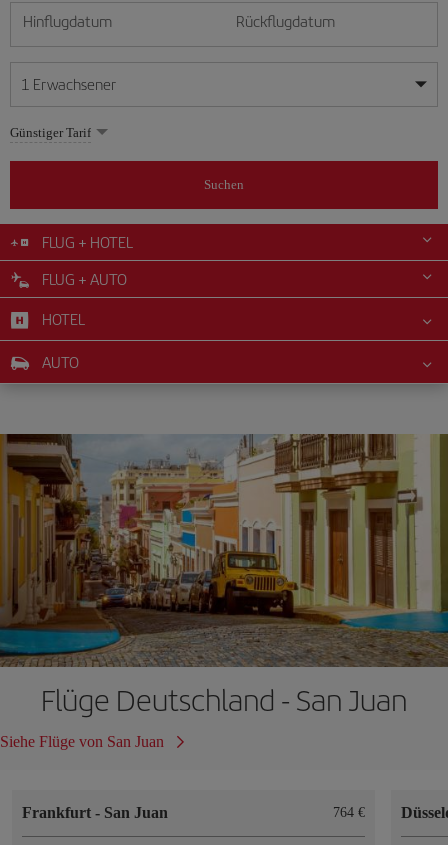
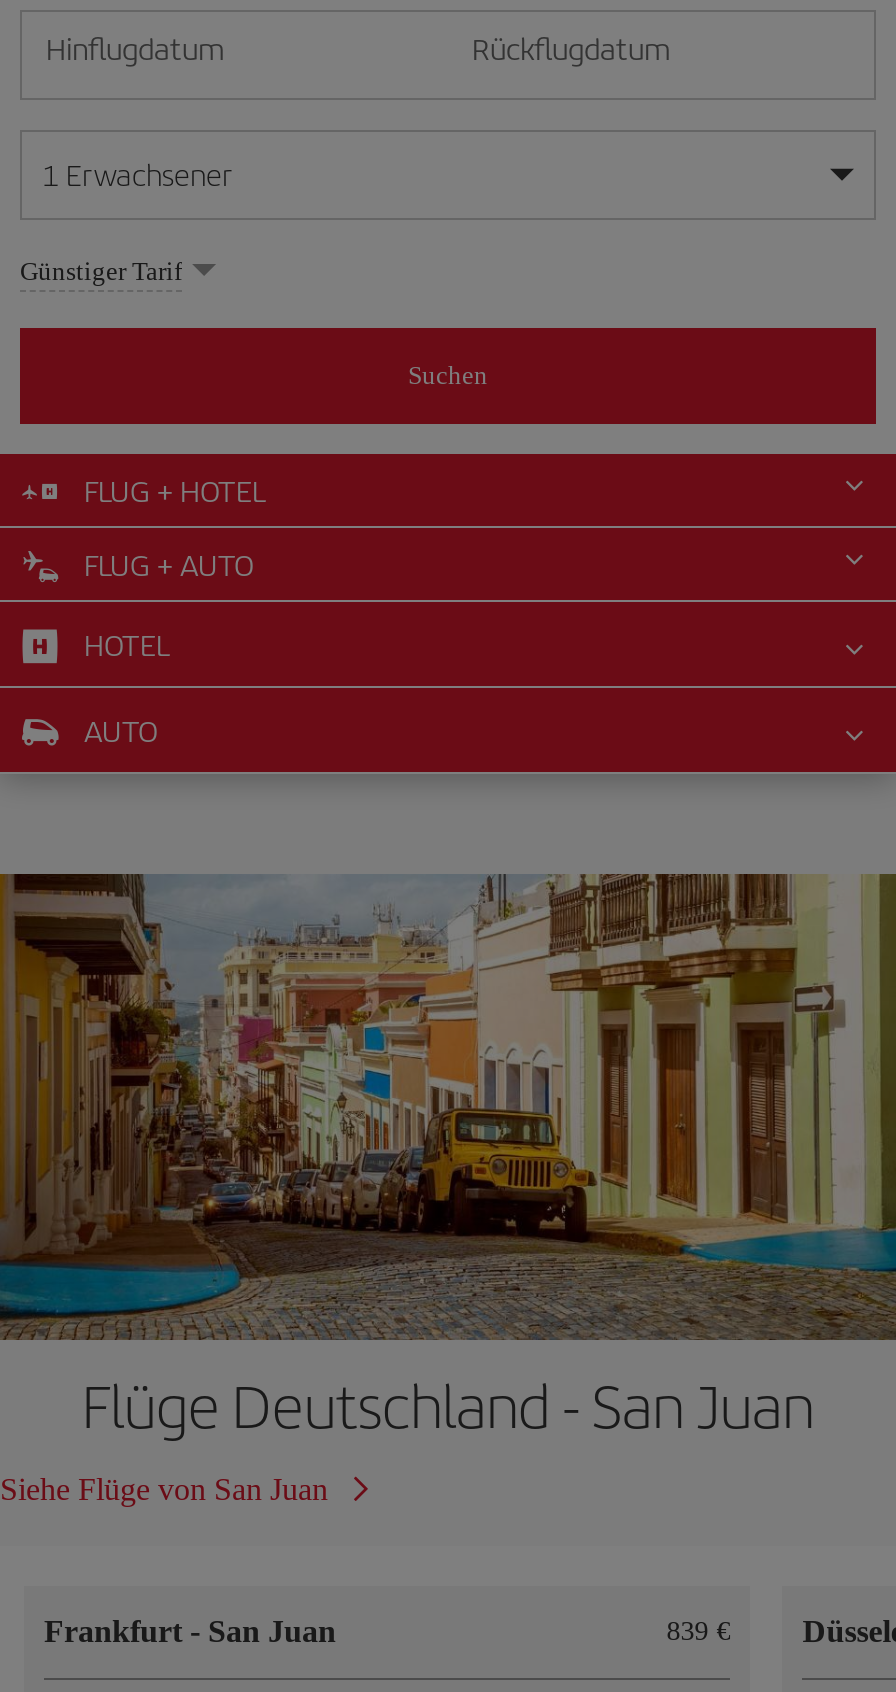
[333,805,365,820] 764 € -> [666,1616,730,1646] 839 €

